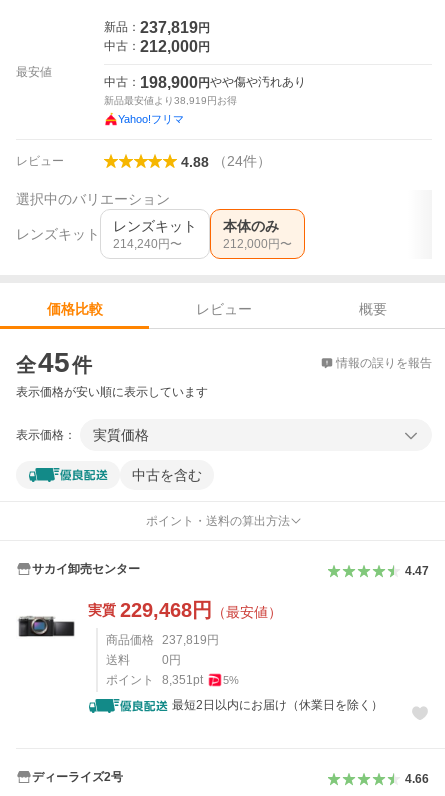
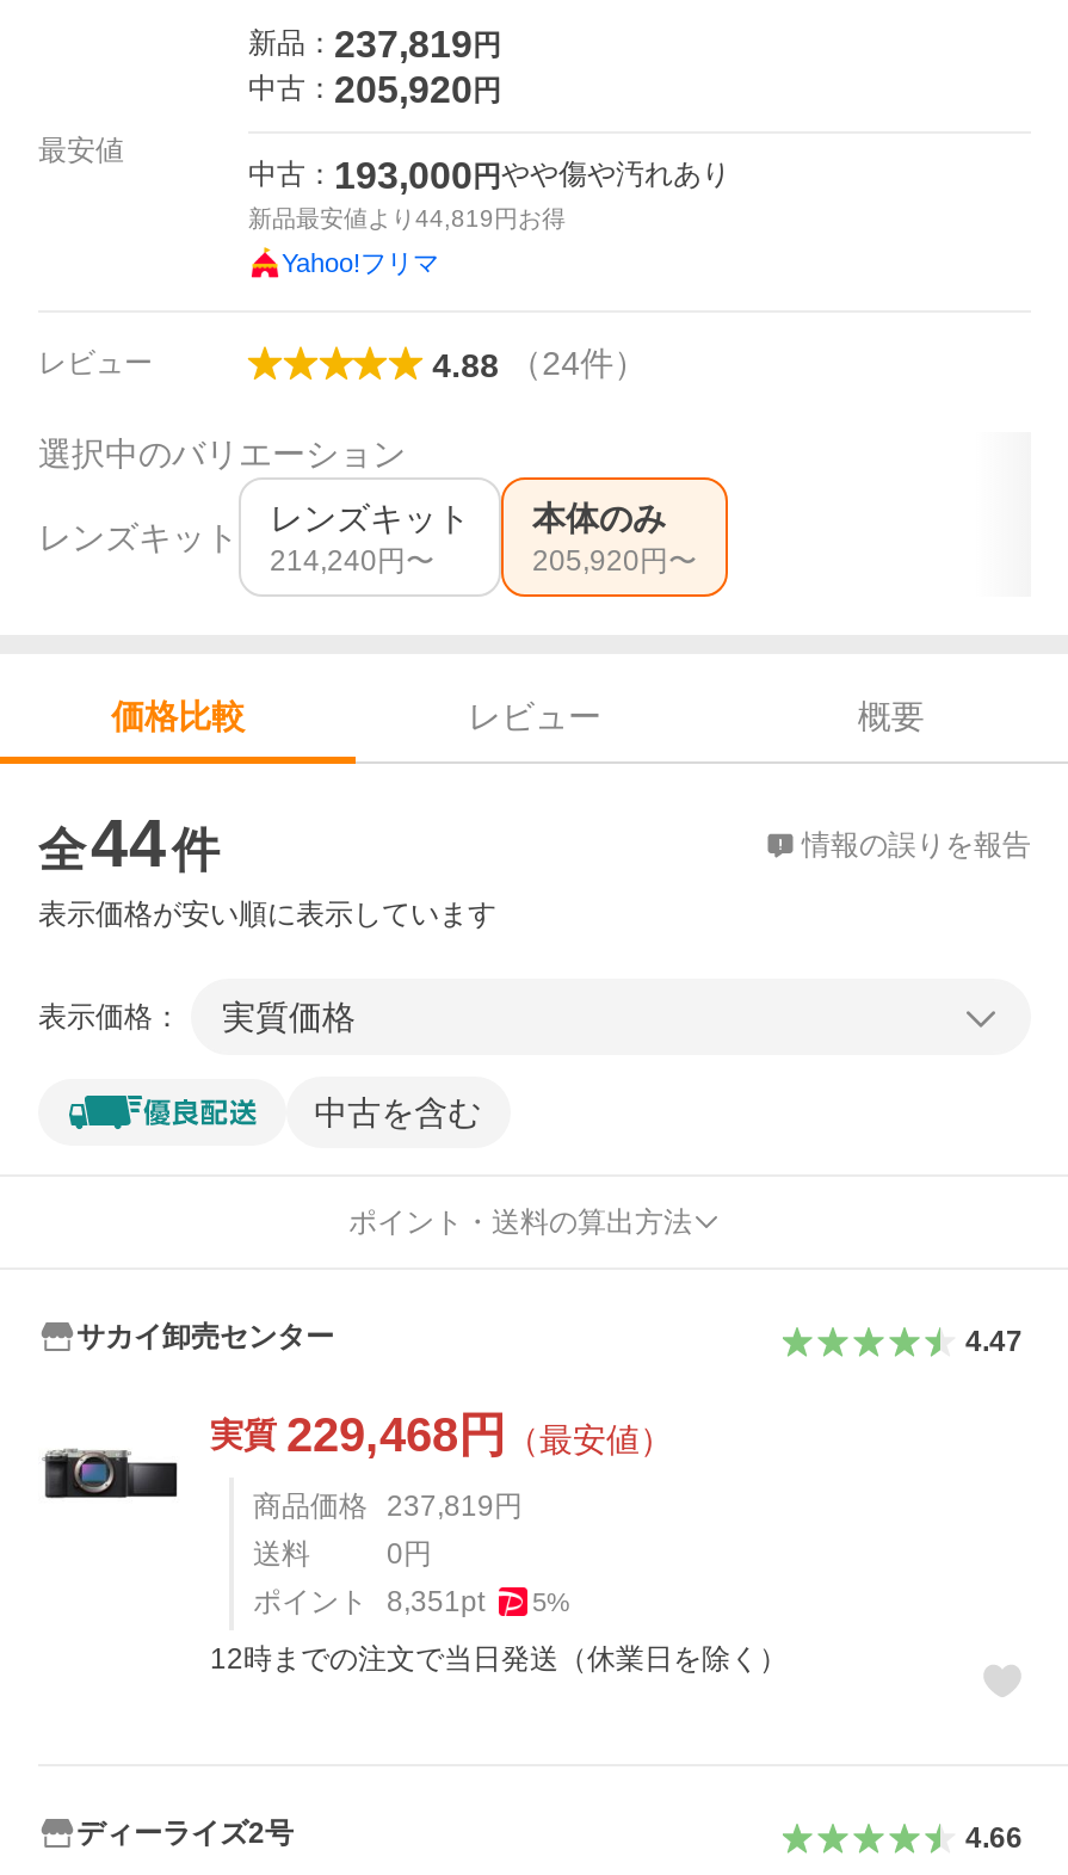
[104,38,210,55] 中古：212,000円 -> [248,69,501,110] 中古：205,920円
[104,74,306,91] 中古：198,900円やや傷や汚れあり -> [248,155,730,196] 中古：193,000円やや傷や汚れあり
[104,95,237,106] 新品最安値より38,919円お得 -> [248,205,566,232] 新品最安値より44,819円お得
[223,237,292,251] 212,000円〜 -> [532,544,697,578] 205,920円〜
[16,347,92,378] 全 45 件 -> [38,807,220,881] 全 44 件
[172,698,383,712] 最短2日以内にお届け（休業日を除く） -> [210,1642,788,1676] 12時までの注文で当日発送（休業日を除く）

